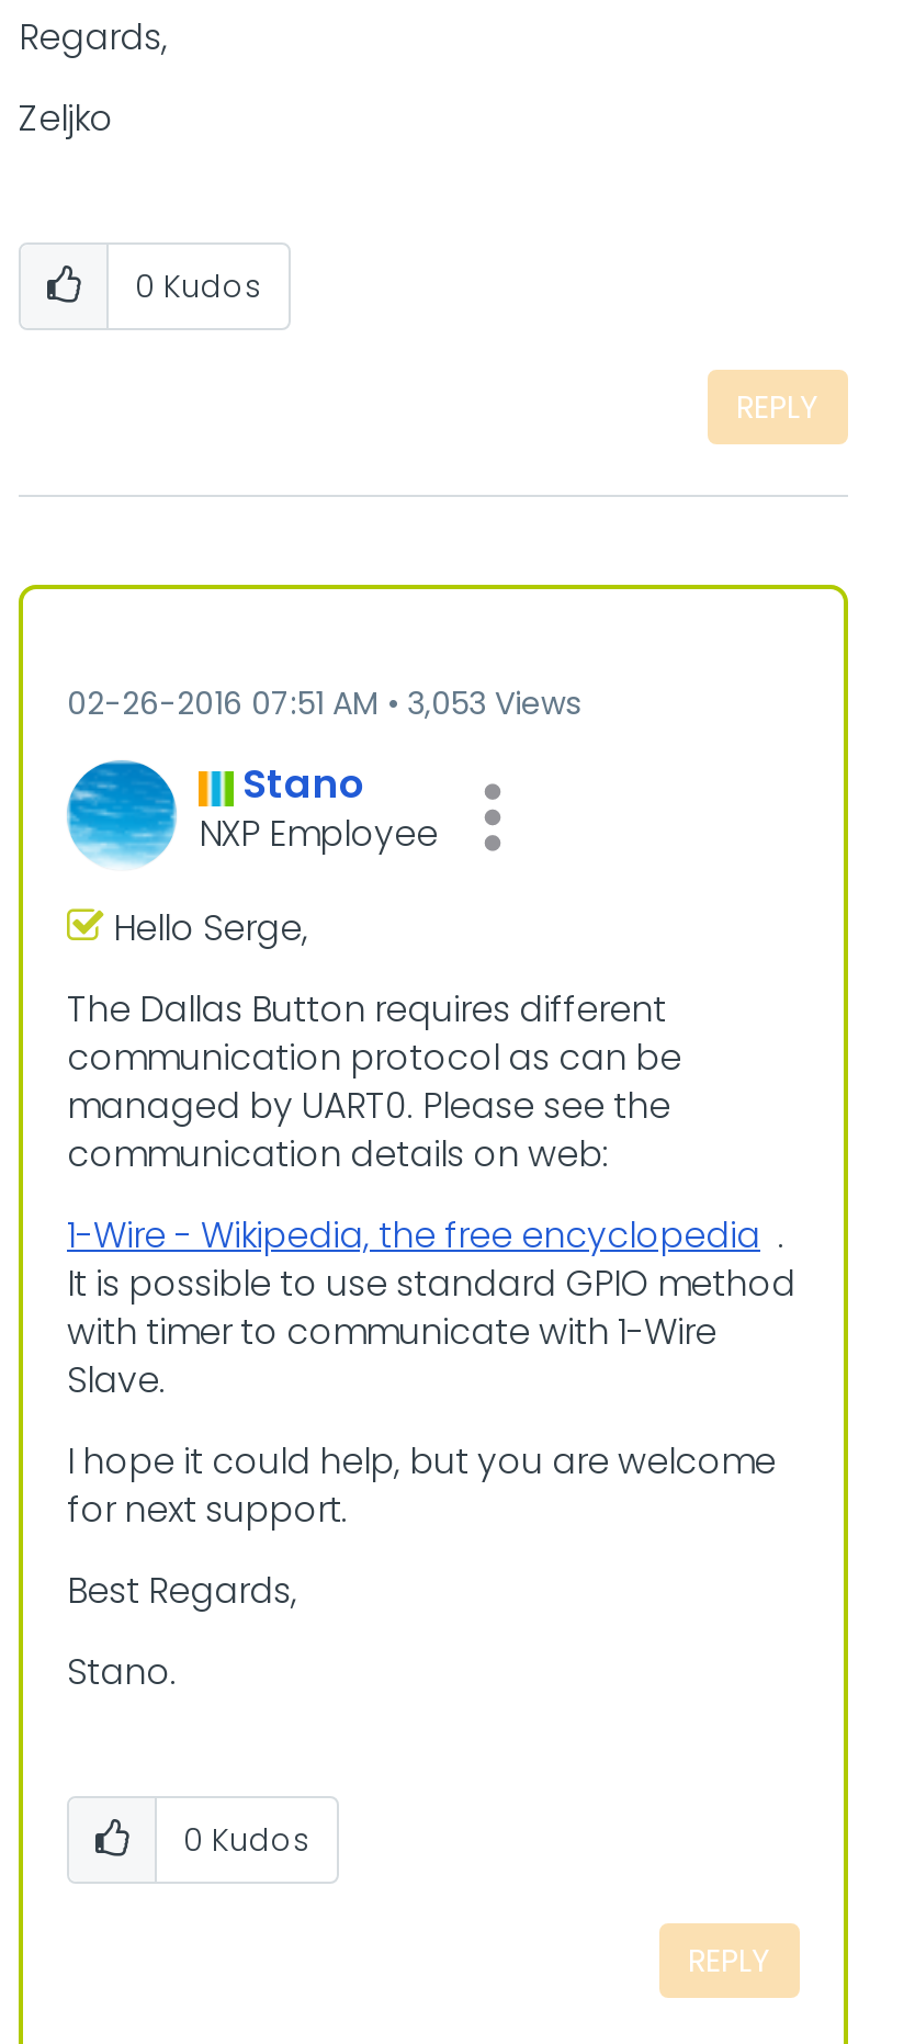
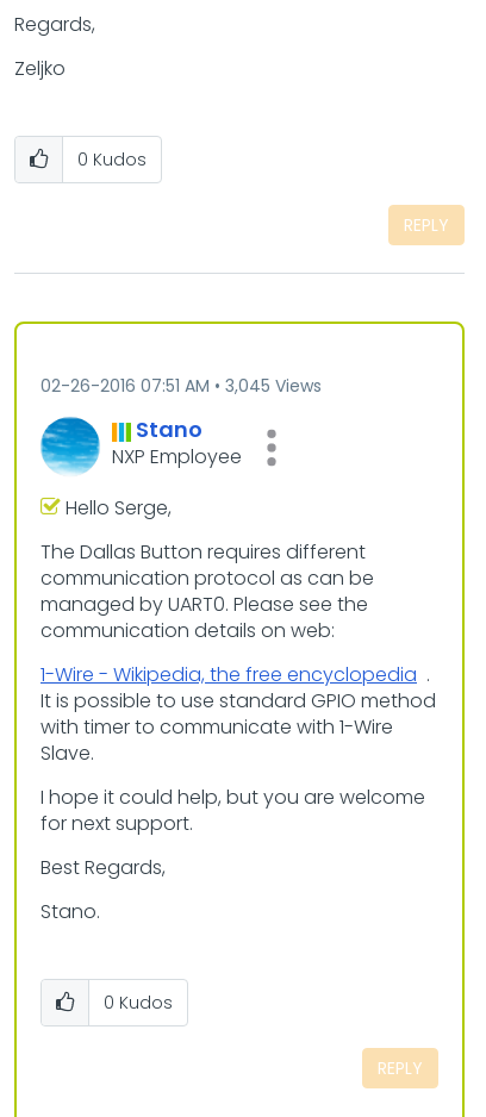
[67,681,580,725] 02-26-2016 07:51 AM 3,053 Views -> [40,374,322,398] 02-26-2016 07:51 AM 3,045 Views

